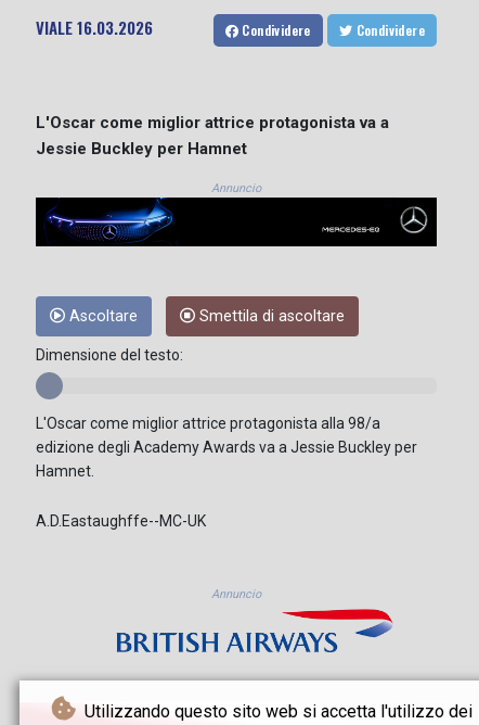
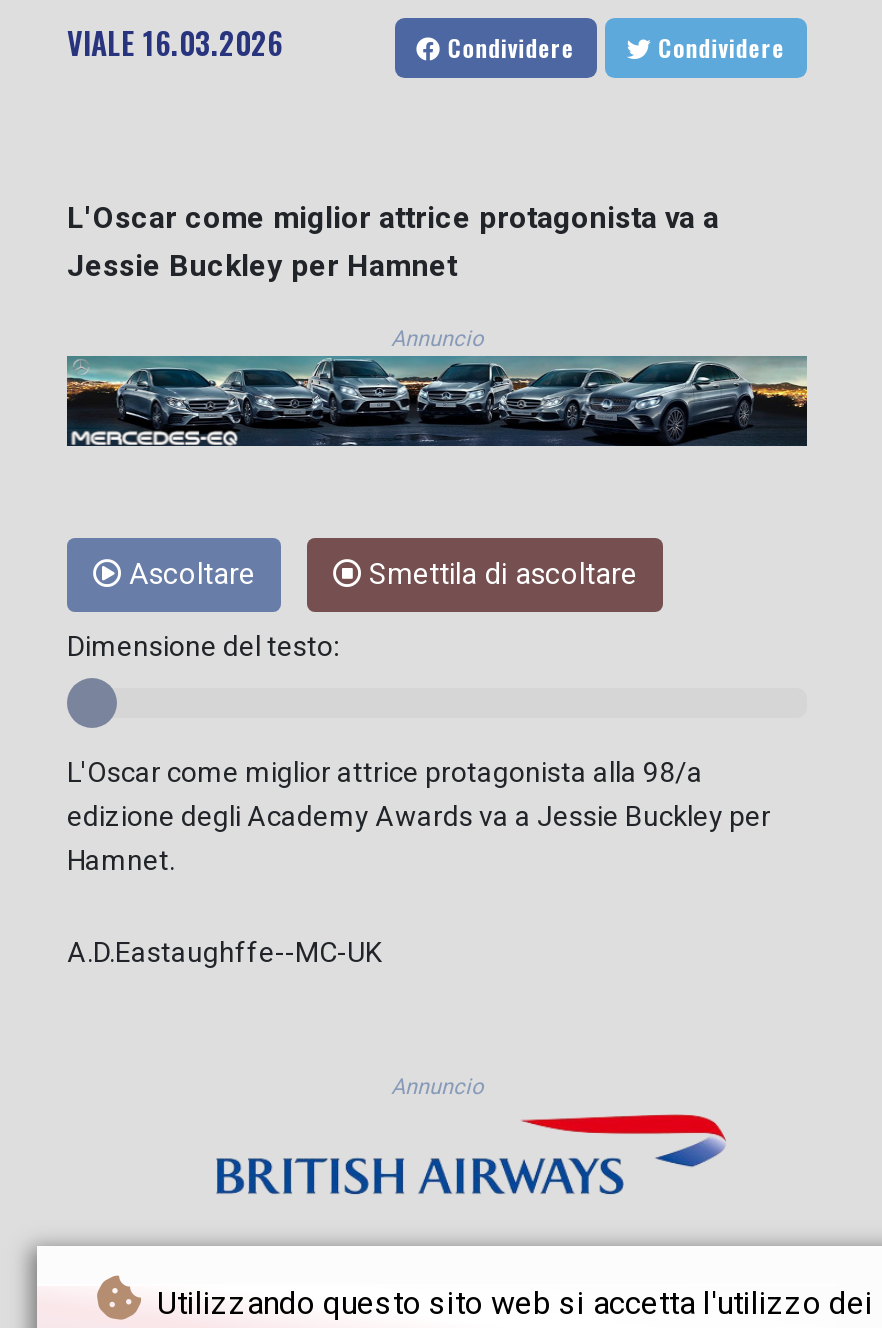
[35,196,438,246] [image] -> [65,354,809,448] [image]

